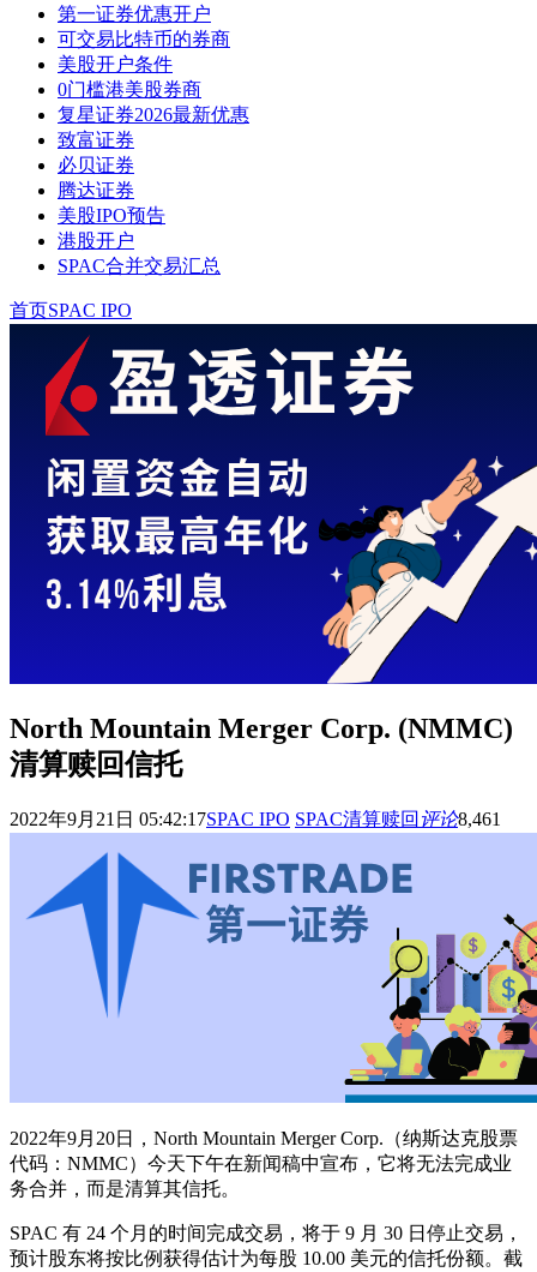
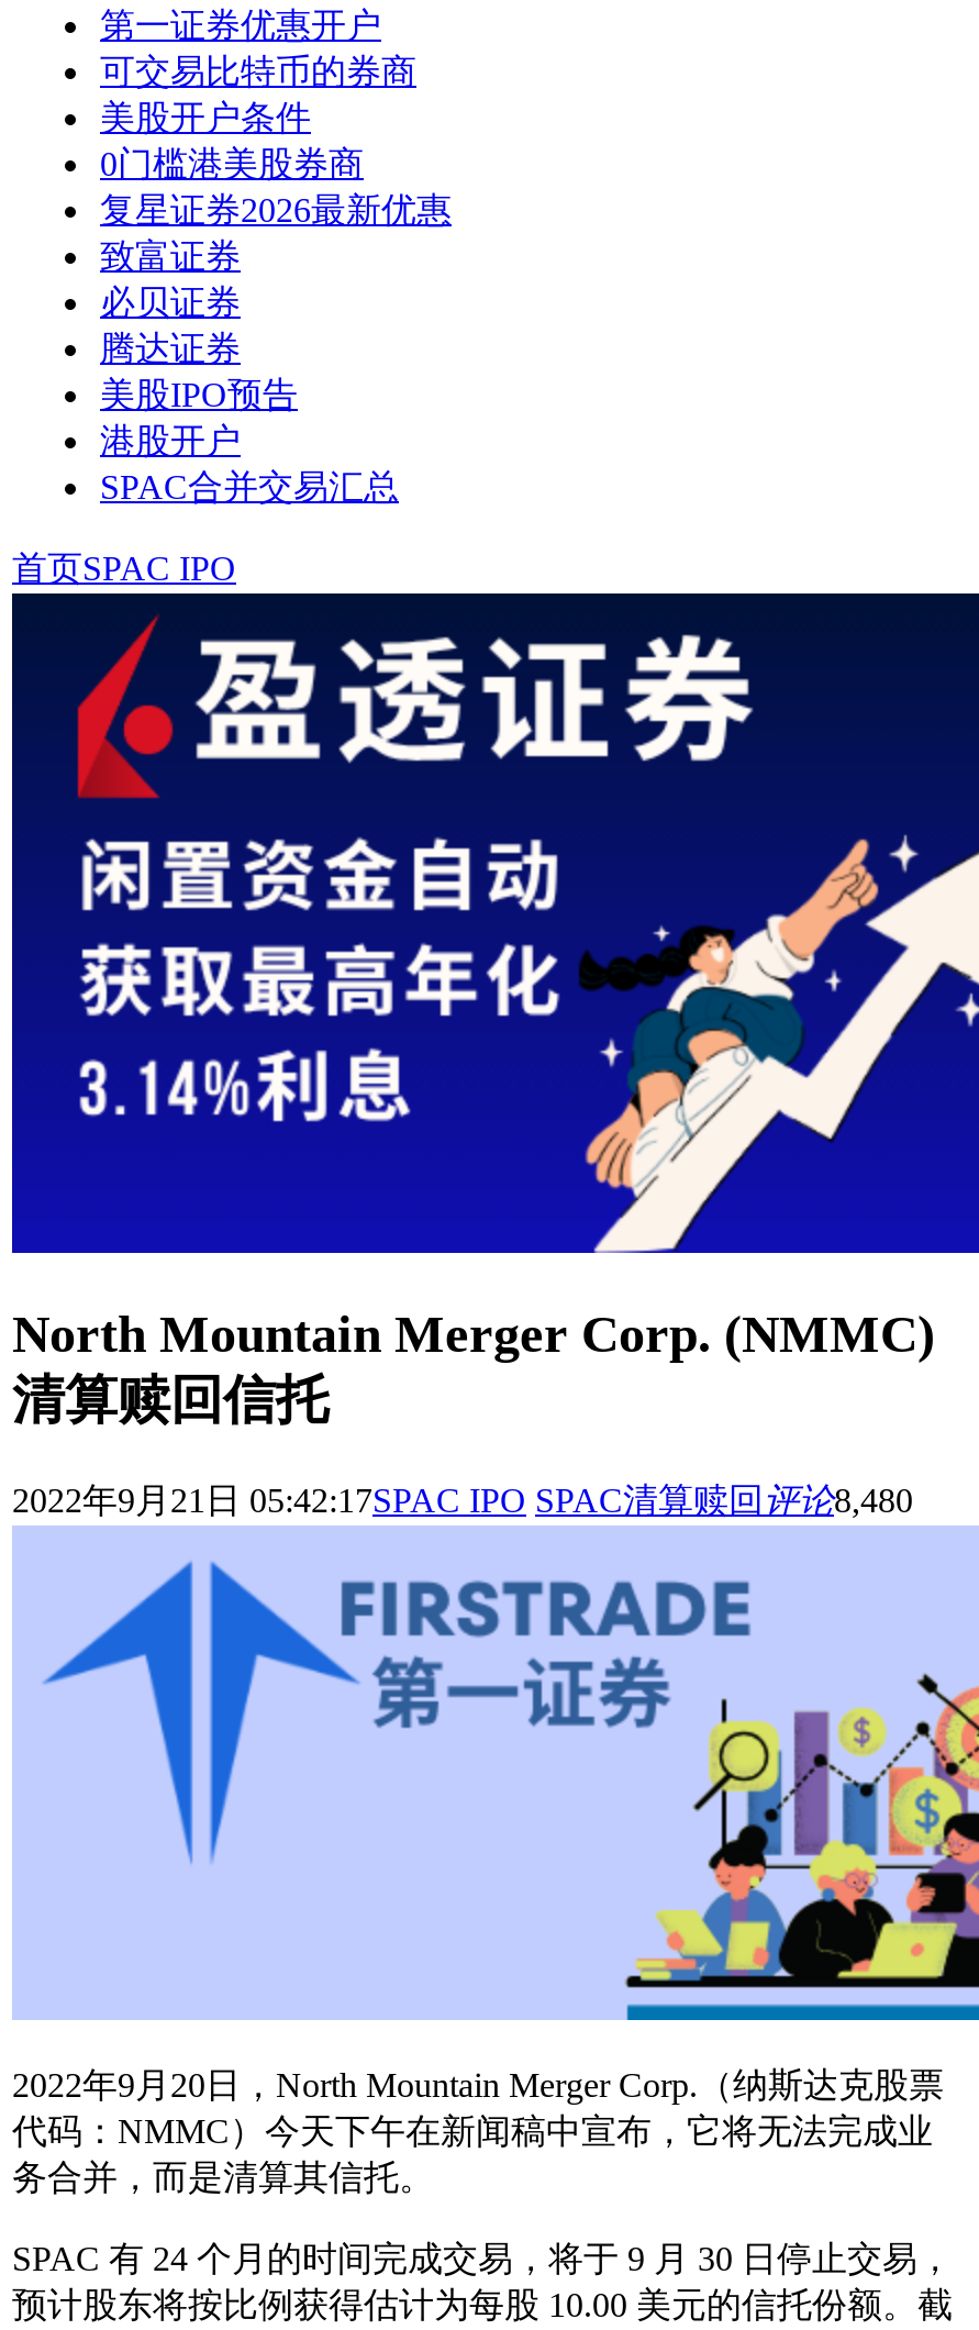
[10,809,501,829] 2022年9月21日 05:42:17SPAC IPO SPAC清算赎回评论8,461 -> [12,1481,913,1518] 2022年9月21日 05:42:17SPAC IPO SPAC清算赎回评论8,480

